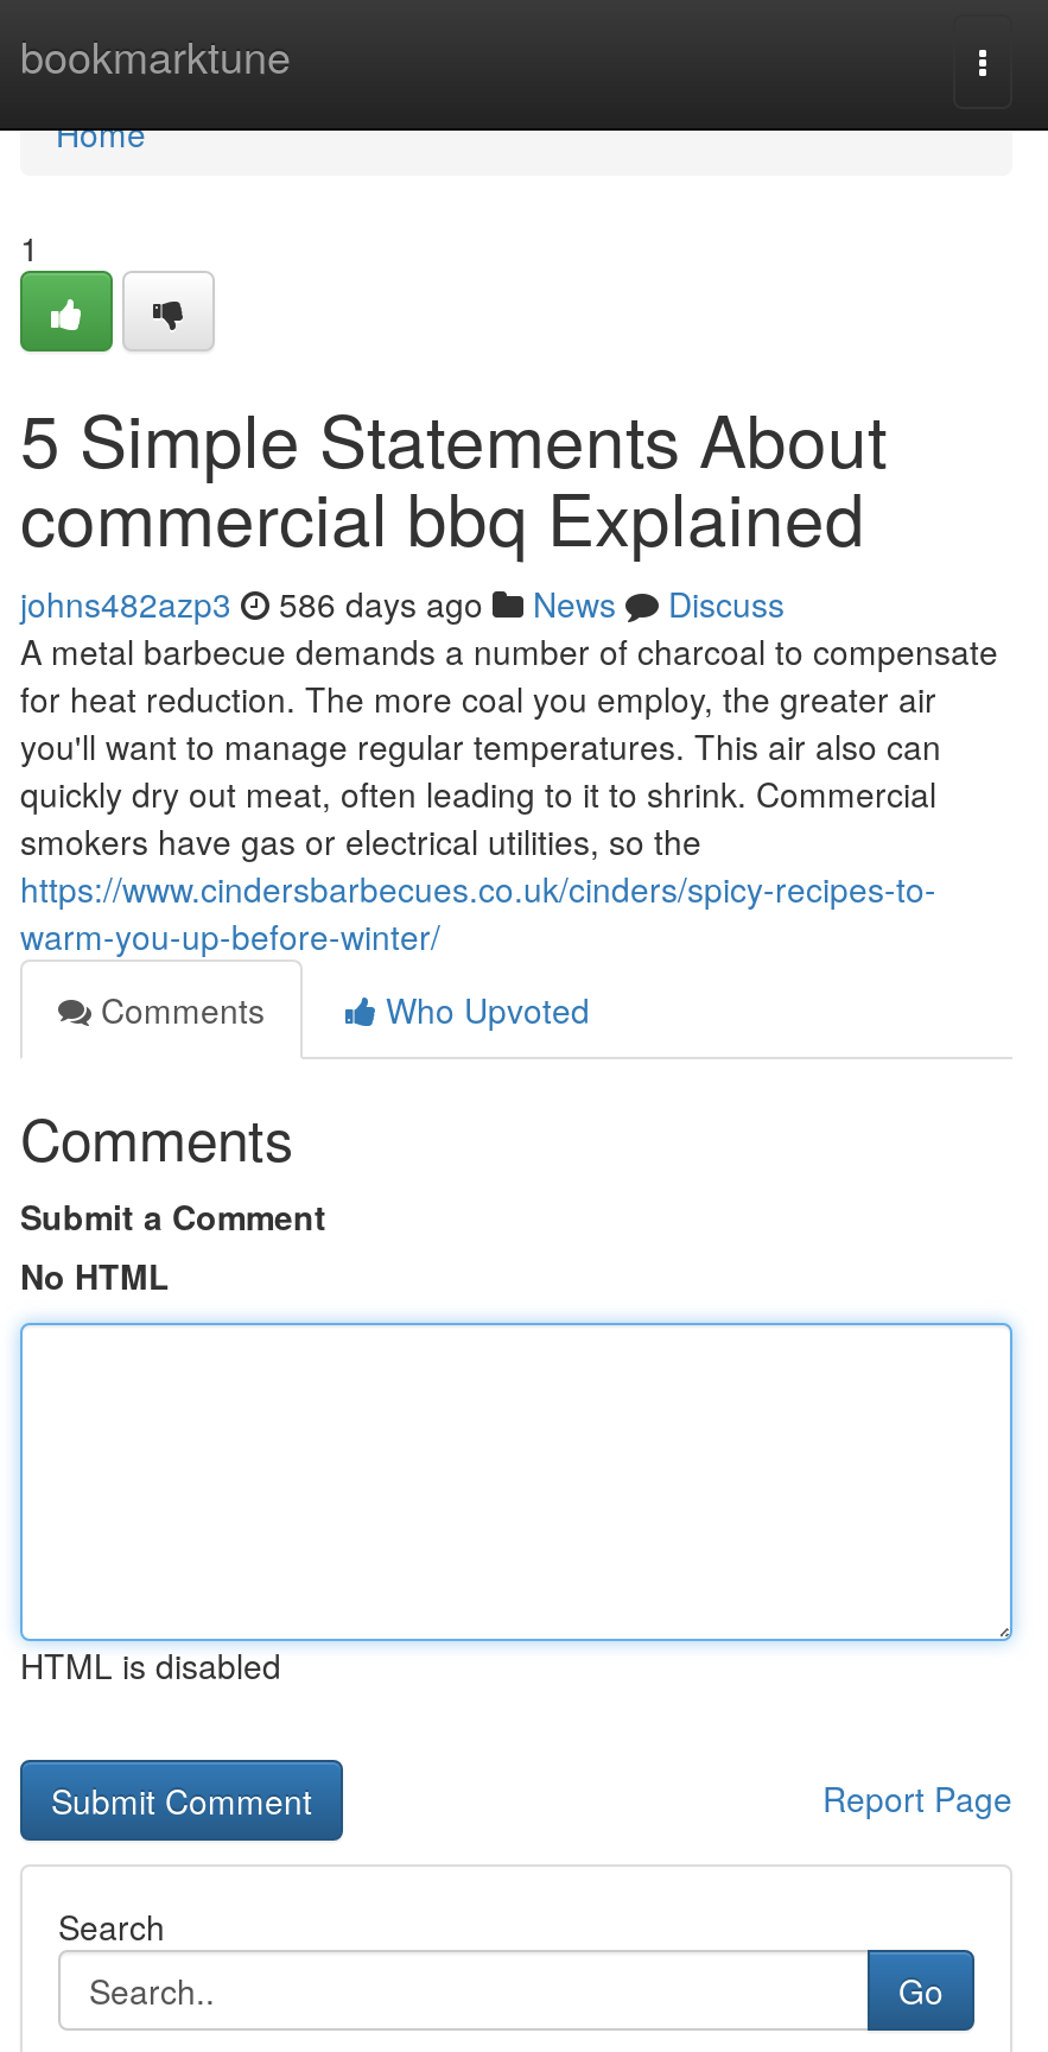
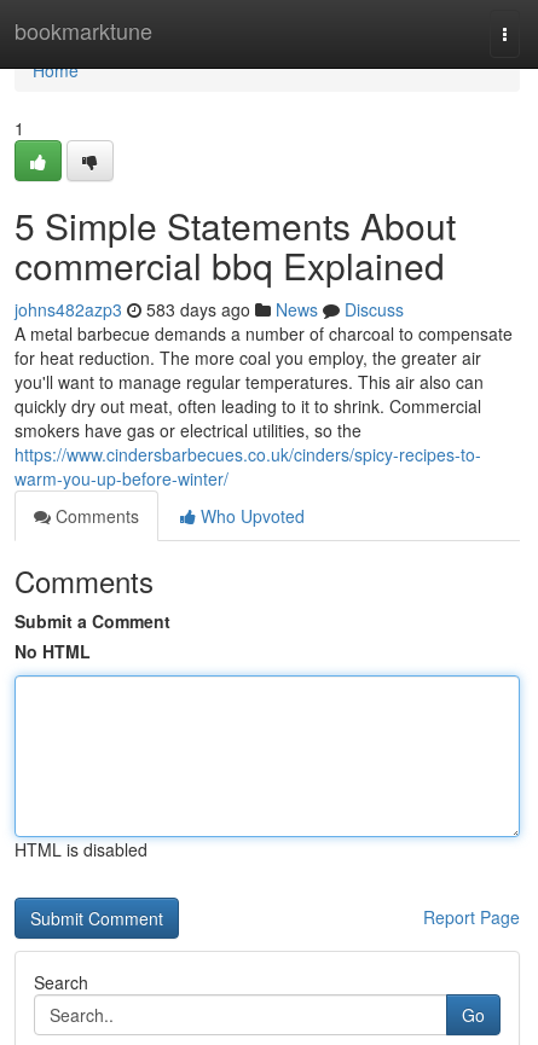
[20,579,785,627] johns482azp3 586 days ago News Discuss -> [15,297,404,321] johns482azp3 583 days ago News Discuss

